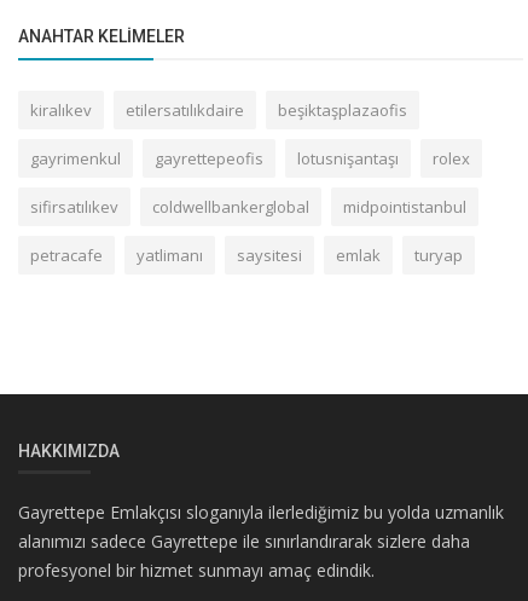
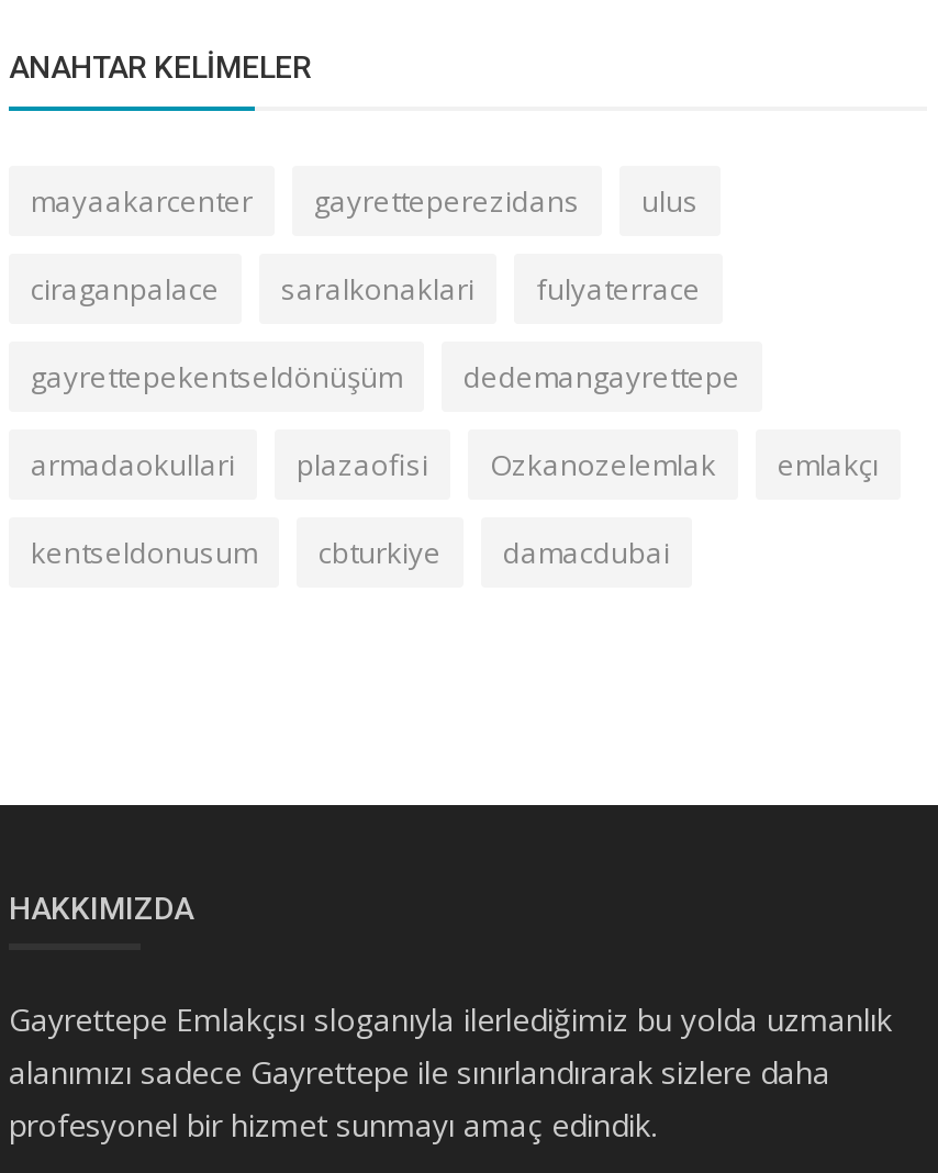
[30,99,470,265] kiralıkev | etilersatılıkdaire | beşiktaşplazaofis | gayrimenkul | gayrettepeofis | lotusnişantaşı | rolex | sifirsatılıkev | coldwellbankerglobal | midpointistanbul | petracafe | yatlimanı | saysitesi | emlak | turyap -> [31,180,879,571] mayaakarcenter | gayretteperezidans | ulus | ciraganpalace | saralkonaklari | fulyaterrace | gayrettepekentseldönüşüm | dedemangayrettepe | armadaokullari | plazaofisi | Ozkanozelemlak | emlakçı | kentseldonusum | cbturkiye | damacdubai

